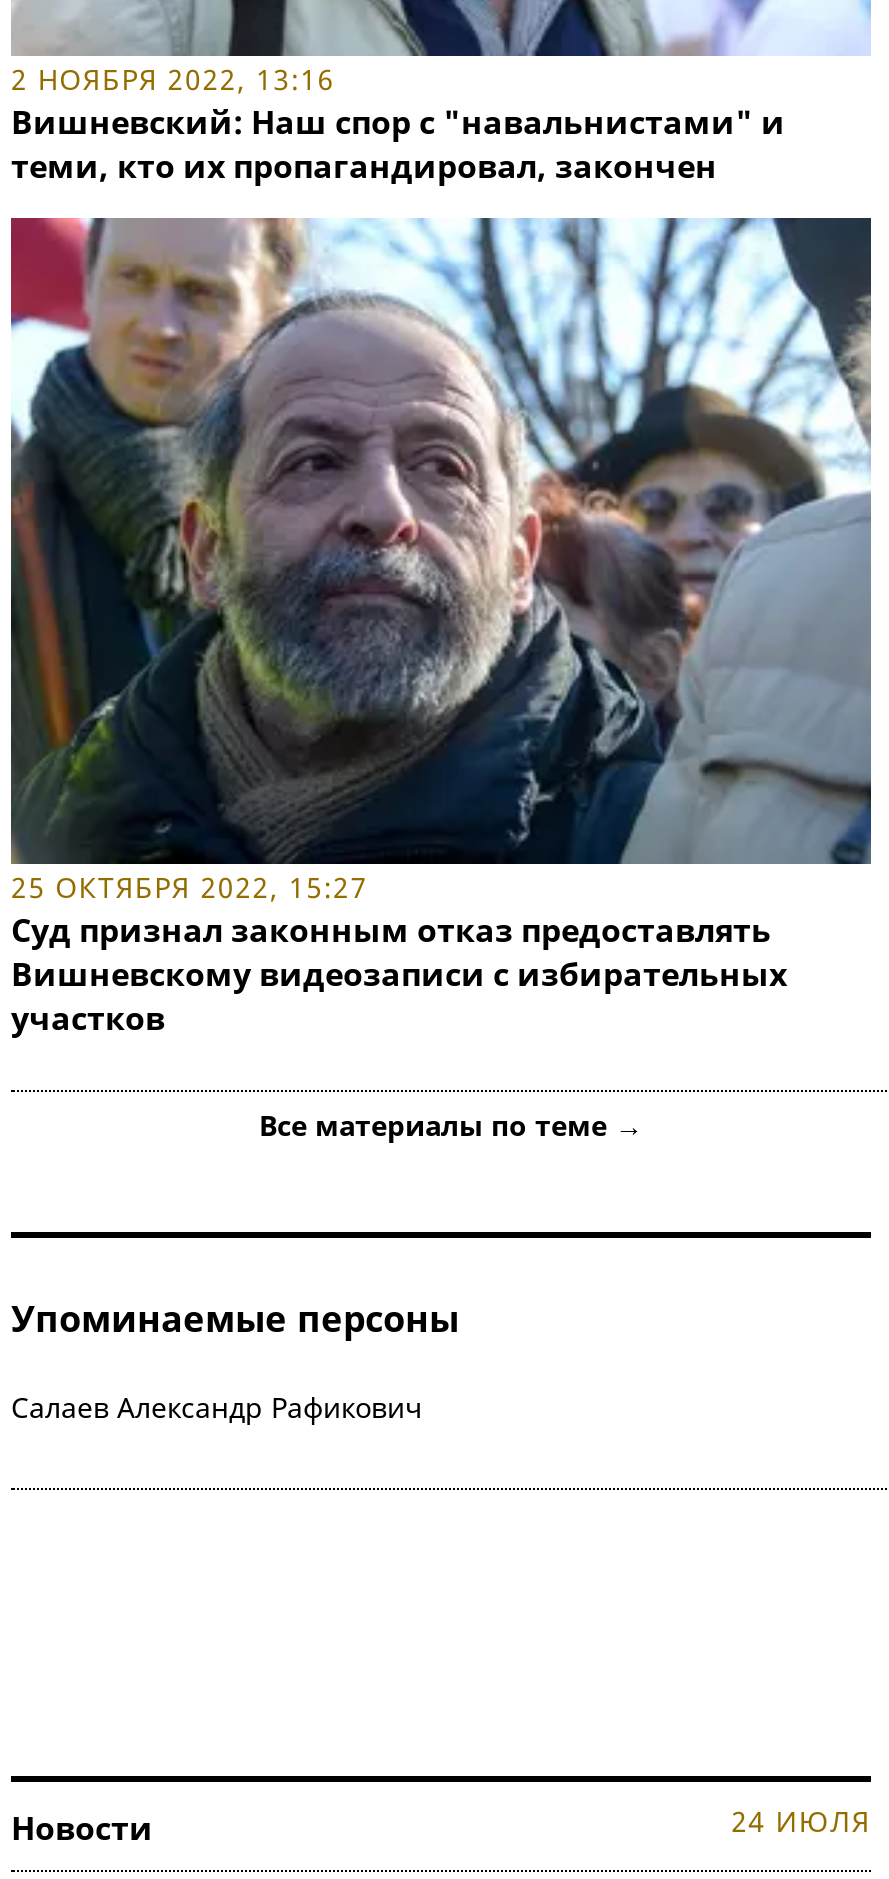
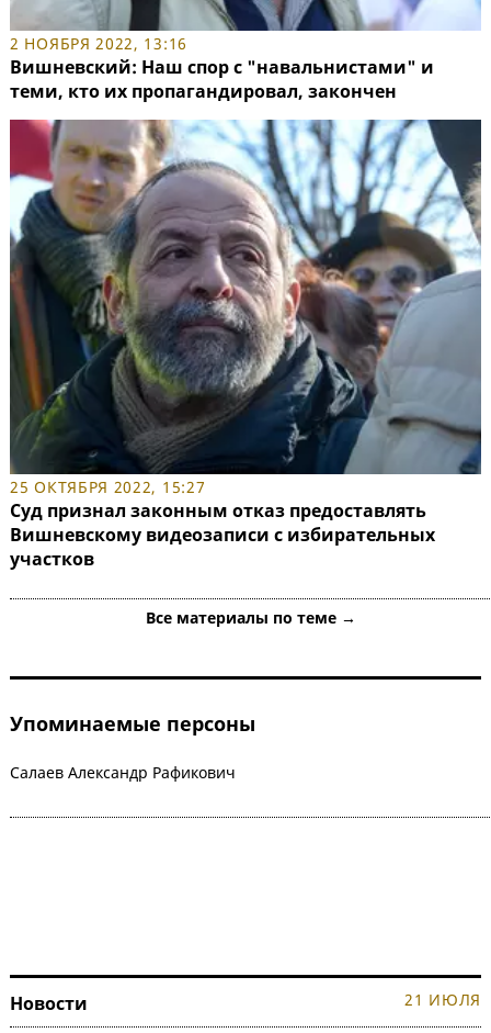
[731,1801,871,1839] 24 ИЮЛЯ -> [405,989,481,1010] 21 ИЮЛЯ

